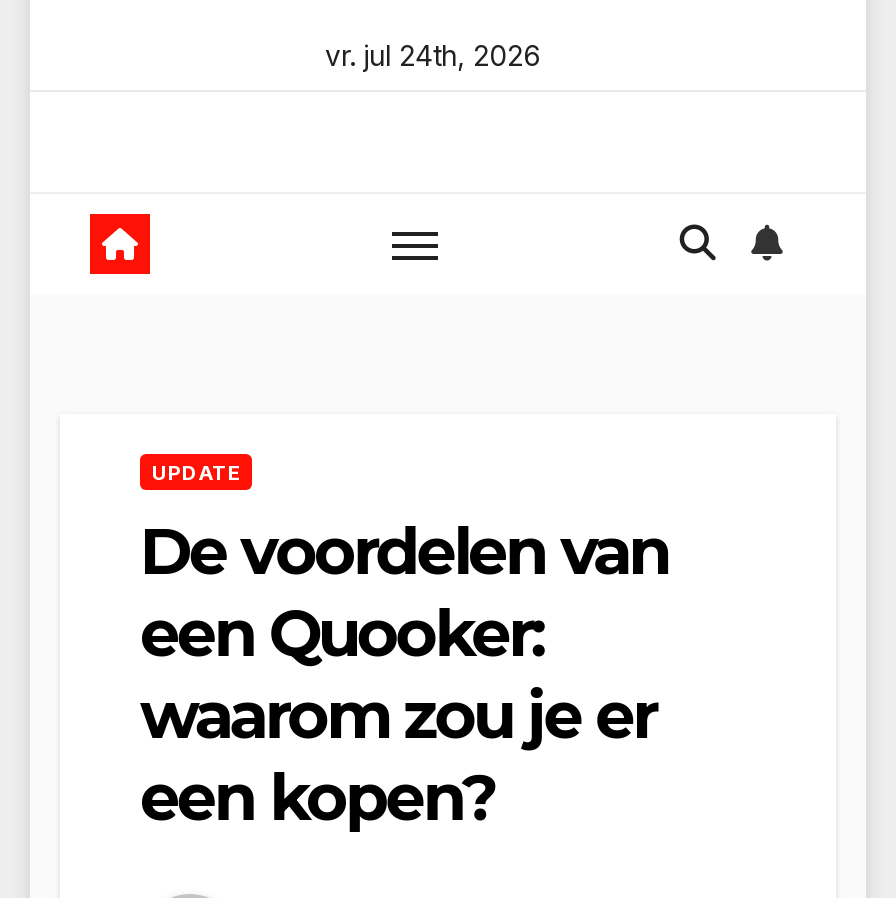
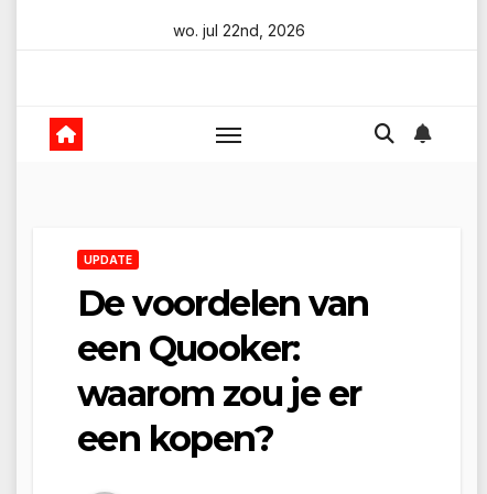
[325,38,541,72] vr. jul 24th, 2026 -> [172,21,305,40] wo. jul 22nd, 2026

